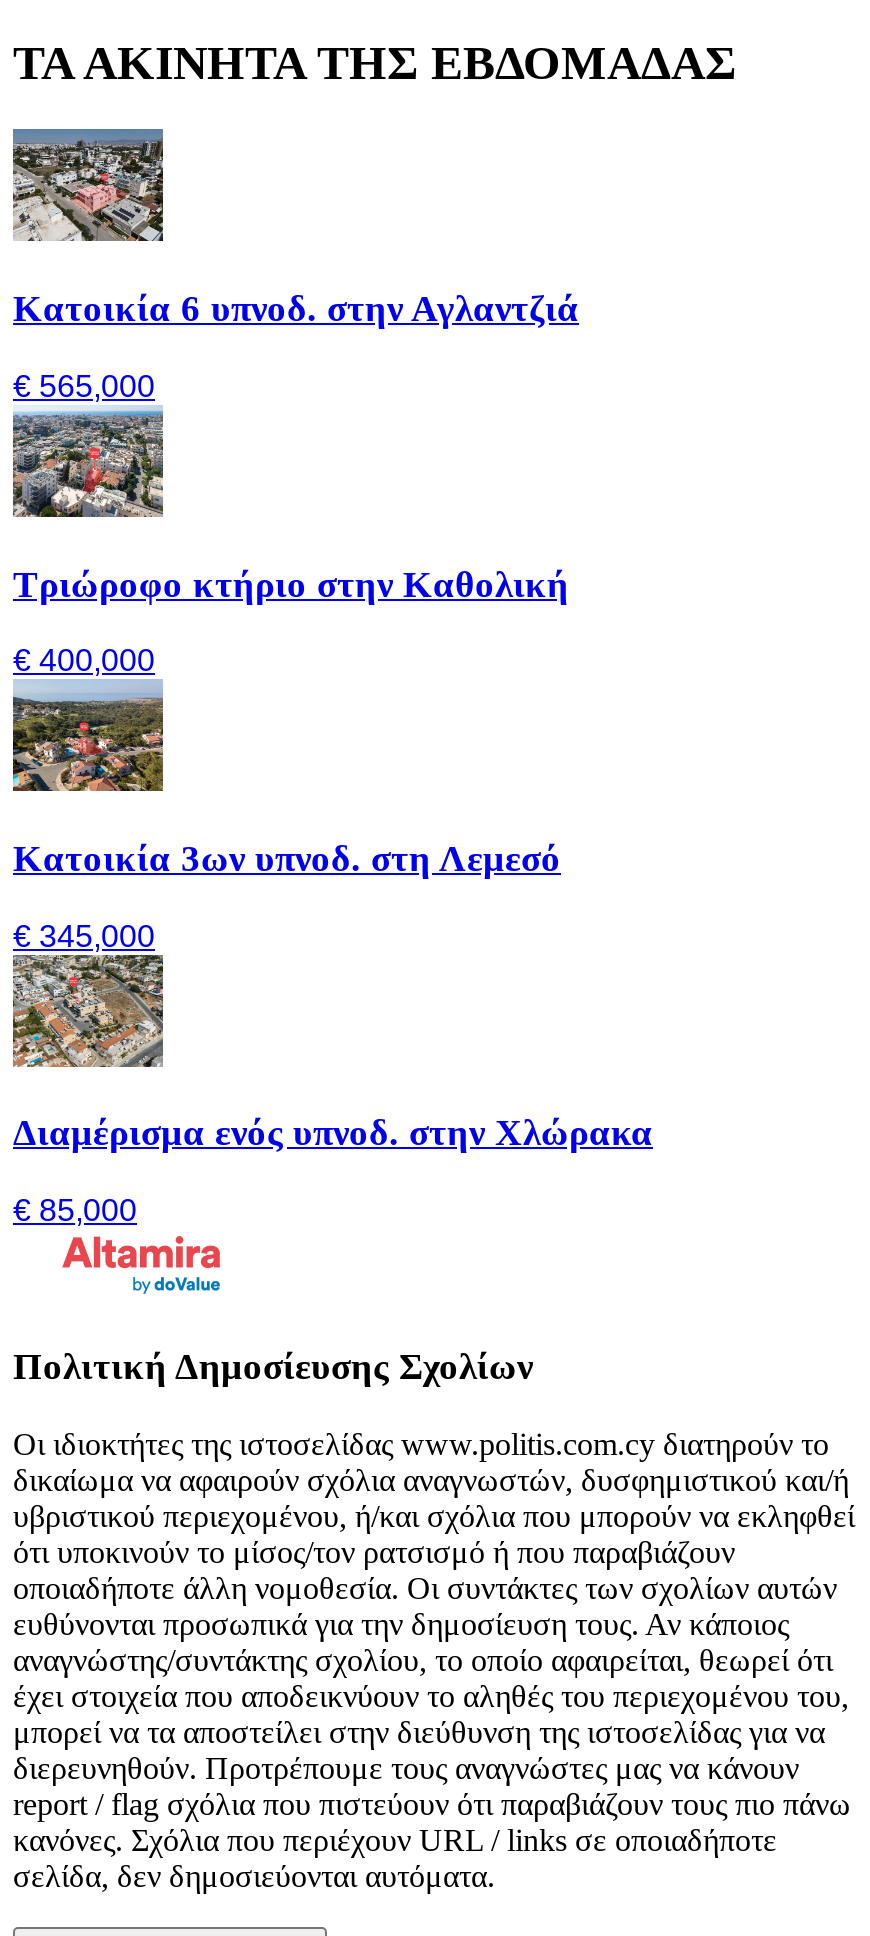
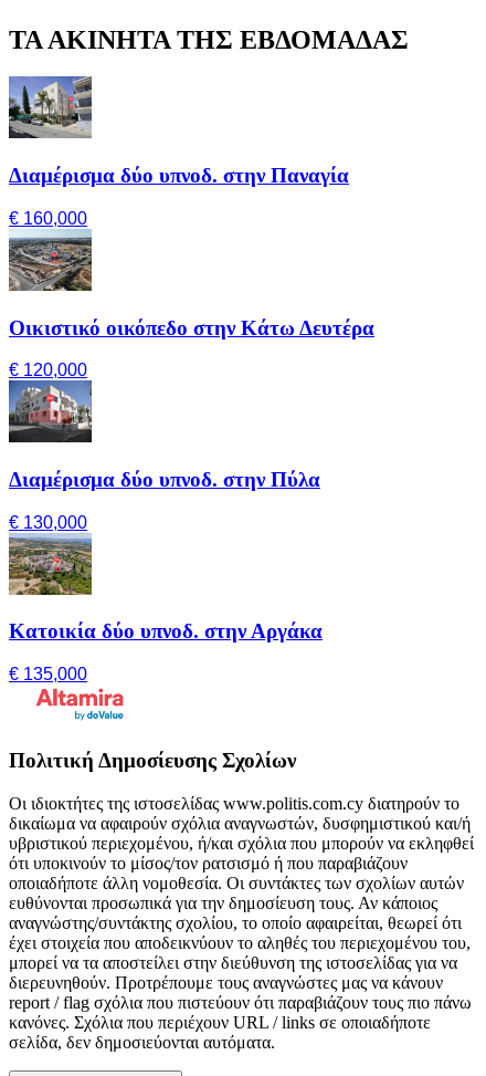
[11,129,579,329] [image] | Κατοικία 6 υπνοδ. στην Αγλαντζιά -> [8,76,349,187] [image] | Διαμέρισμα δύο υπνοδ. στην Παναγία
[13,369,155,403] € 565,000 -> [9,209,87,228] € 160,000
[11,417,569,604] [image] | Τριώροφο κτήριο στην Καθολική -> [9,236,374,339] [image] | Οικιστικό οικόπεδο στην Κάτω Δευτέρα
[13,644,155,678] € 400,000 -> [9,361,87,380] € 120,000
[11,693,561,879] [image] | Κατοικία 3ων υπνοδ. στη Λεμεσό -> [8,388,320,491] [image] | Διαμέρισμα δύο υπνοδ. στην Πύλα
[13,919,155,953] € 345,000 -> [9,513,87,532] € 130,000
[13,967,653,1154] [image] | Διαμέρισμα ενός υπνοδ. στην Χλώρακα -> [9,540,323,643] [image] | Κατοικία δύο υπνοδ. στην Αργάκα
[13,1193,137,1227] € 85,000 -> [9,665,87,684] € 135,000

